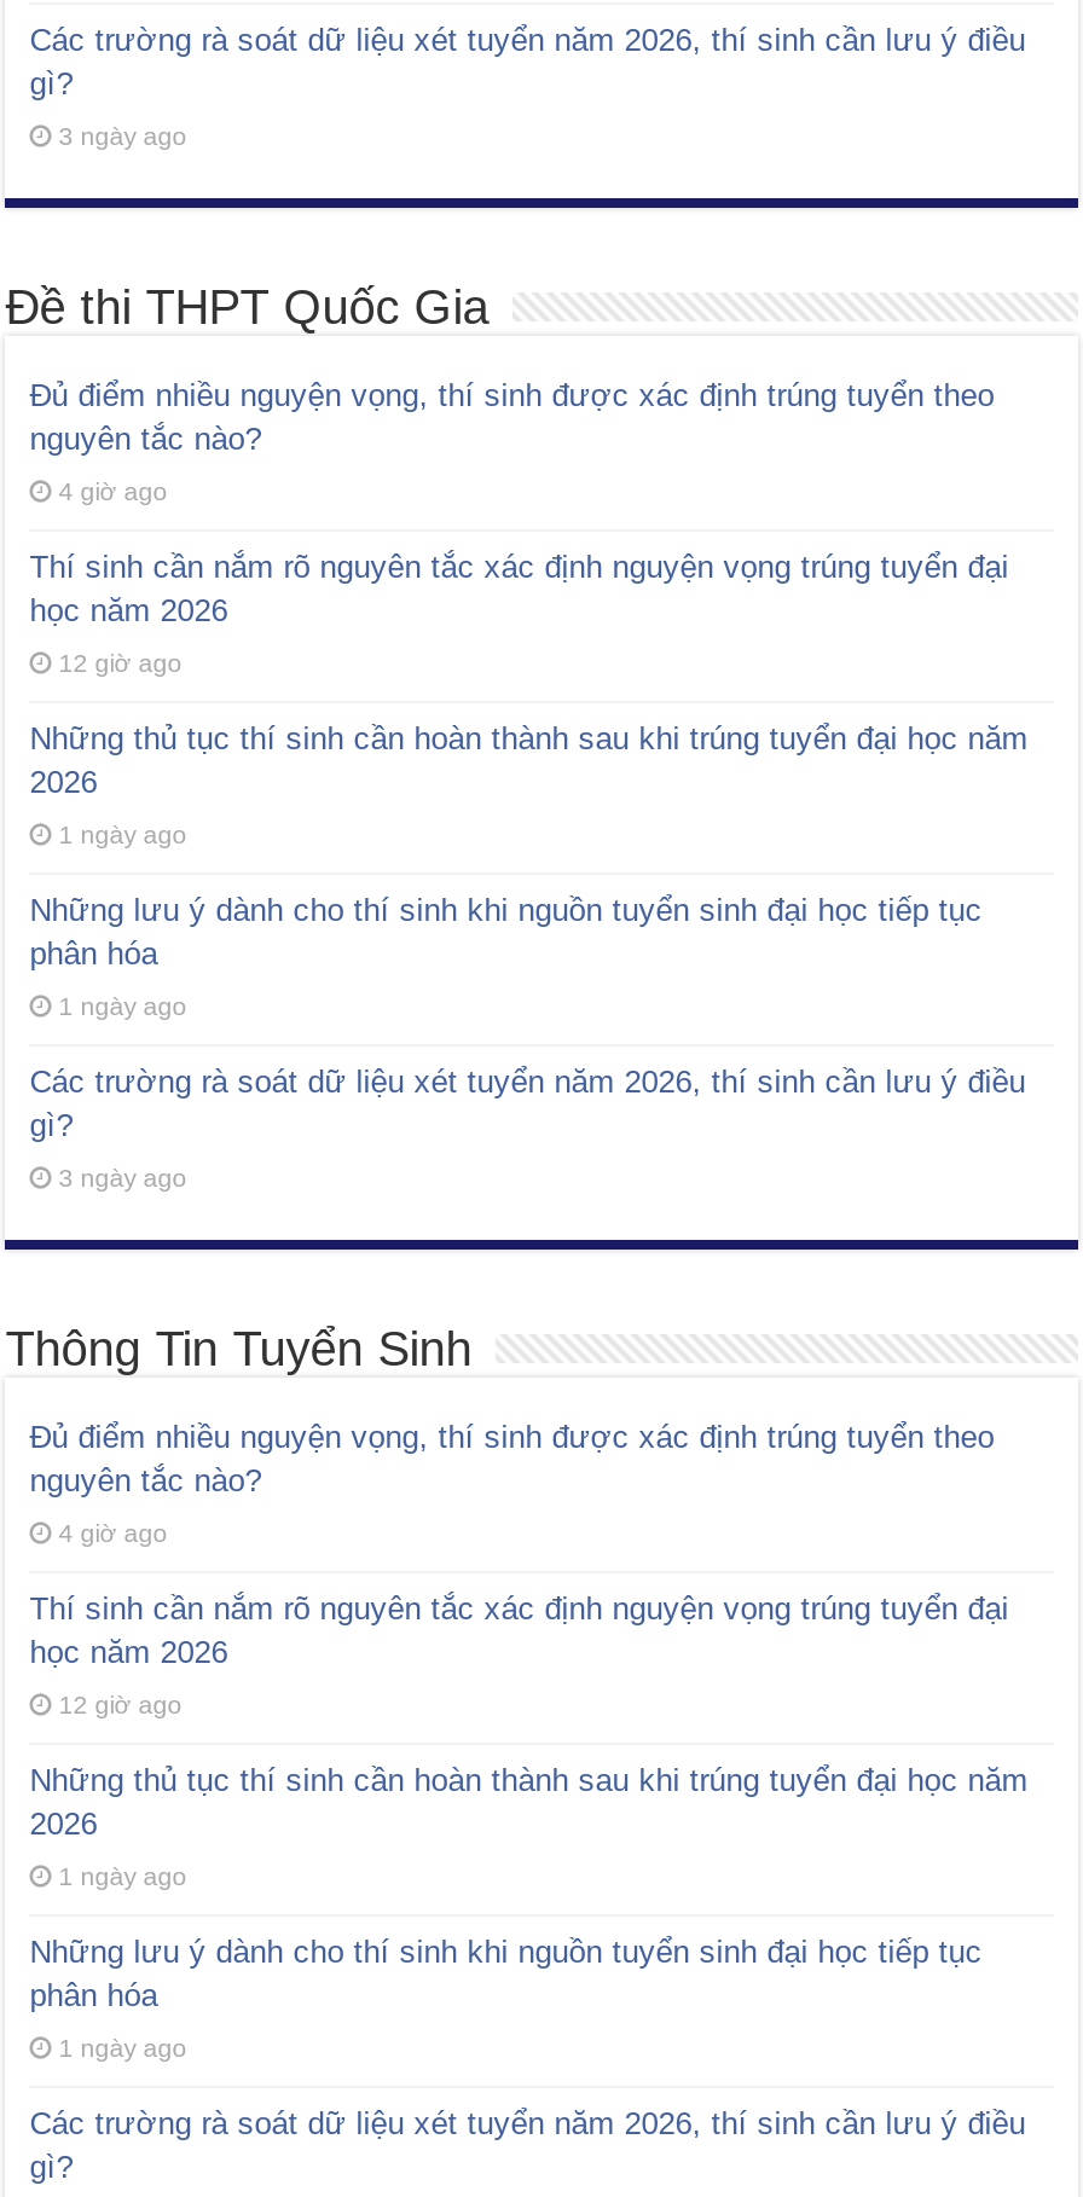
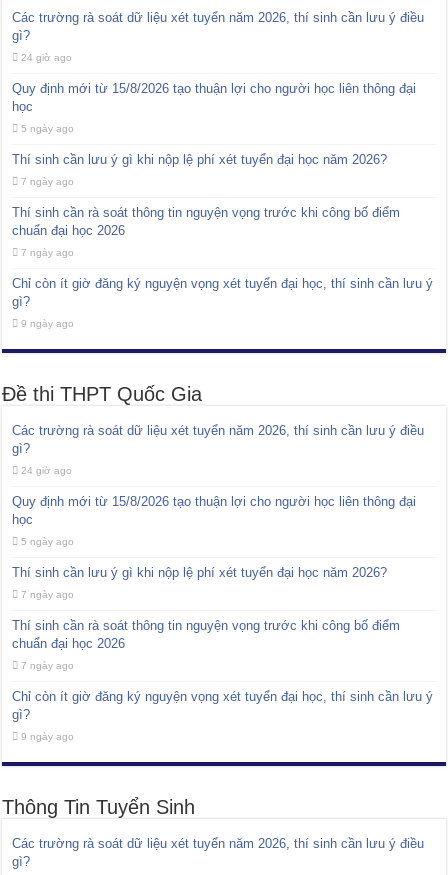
[59,123,187,150] 3 ngày ago -> [12,52,433,329] 24 giờ ago | Quy định mới từ 15/8/2026 tạo thuận lợi cho người học liên thông đại | học | 5 ngày ago | Thí sinh cần lưu ý gì khi nộp lệ phí xét tuyển đại học năm 2026? | 7 ngày ago | Thí sinh cần rà soát thông tin nguyện vọng trước khi công bố điểm | chuẩn đại học 2026 | 7 ngày ago | Chỉ còn ít giờ đăng ký nguyện vọng xét tuyển đại học, thí sinh cần lưu ý | gì? | 9 ngày ago
moved [5,280,489,334] -> [2,383,202,405]: Đề thi THPT Quốc Gia
[29,377,1028,1020] Đủ điểm nhiều nguyện vọng, thí sinh được xác định trúng tuyển theo | nguyên tắc nào? | 4 giờ ago | Thí sinh cần nắm rõ nguyên tắc xác định nguyện vọng trúng tuyển đại | học năm 2026 | 12 giờ ago | Những thủ tục thí sinh cần hoàn thành sau khi trúng tuyển đại học năm | 2026 | 1 ngày ago | Những lưu ý dành cho thí sinh khi nguồn tuyển sinh đại học tiếp tục | phân hóa | 1 ngày ago -> none
[59,1165,187,1192] 3 ngày ago -> [12,465,433,742] 24 giờ ago | Quy định mới từ 15/8/2026 tạo thuận lợi cho người học liên thông đại | học | 5 ngày ago | Thí sinh cần lưu ý gì khi nộp lệ phí xét tuyển đại học năm 2026? | 7 ngày ago | Thí sinh cần rà soát thông tin nguyện vọng trước khi công bố điểm | chuẩn đại học 2026 | 7 ngày ago | Chỉ còn ít giờ đăng ký nguyện vọng xét tuyển đại học, thí sinh cần lưu ý | gì? | 9 ngày ago
moved [5,1322,472,1375] -> [2,796,195,818]: Thông Tin Tuyển Sinh
[29,1419,1028,2062] Đủ điểm nhiều nguyện vọng, thí sinh được xác định trúng tuyển theo | nguyên tắc nào? | 4 giờ ago | Thí sinh cần nắm rõ nguyên tắc xác định nguyện vọng trúng tuyển đại | học năm 2026 | 12 giờ ago | Những thủ tục thí sinh cần hoàn thành sau khi trúng tuyển đại học năm | 2026 | 1 ngày ago | Những lưu ý dành cho thí sinh khi nguồn tuyển sinh đại học tiếp tục | phân hóa | 1 ngày ago -> none

